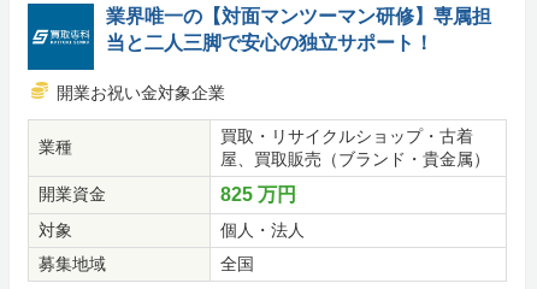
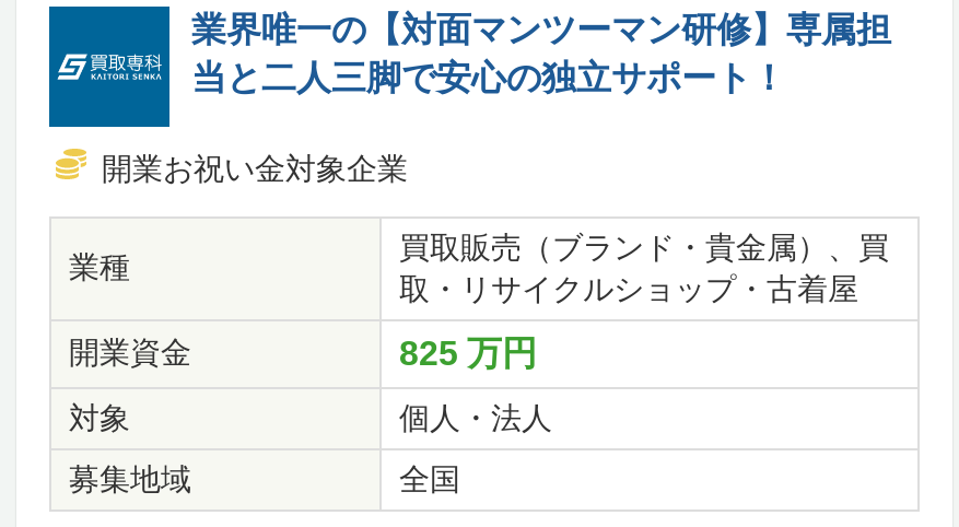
[220,127,490,169] 買取・リサイクルショップ・古着 | 屋、買取販売（ブランド・貴金属） -> [399,230,889,307] 買取販売（ブランド・貴金属）、買 | 取・リサイクルショップ・古着屋

